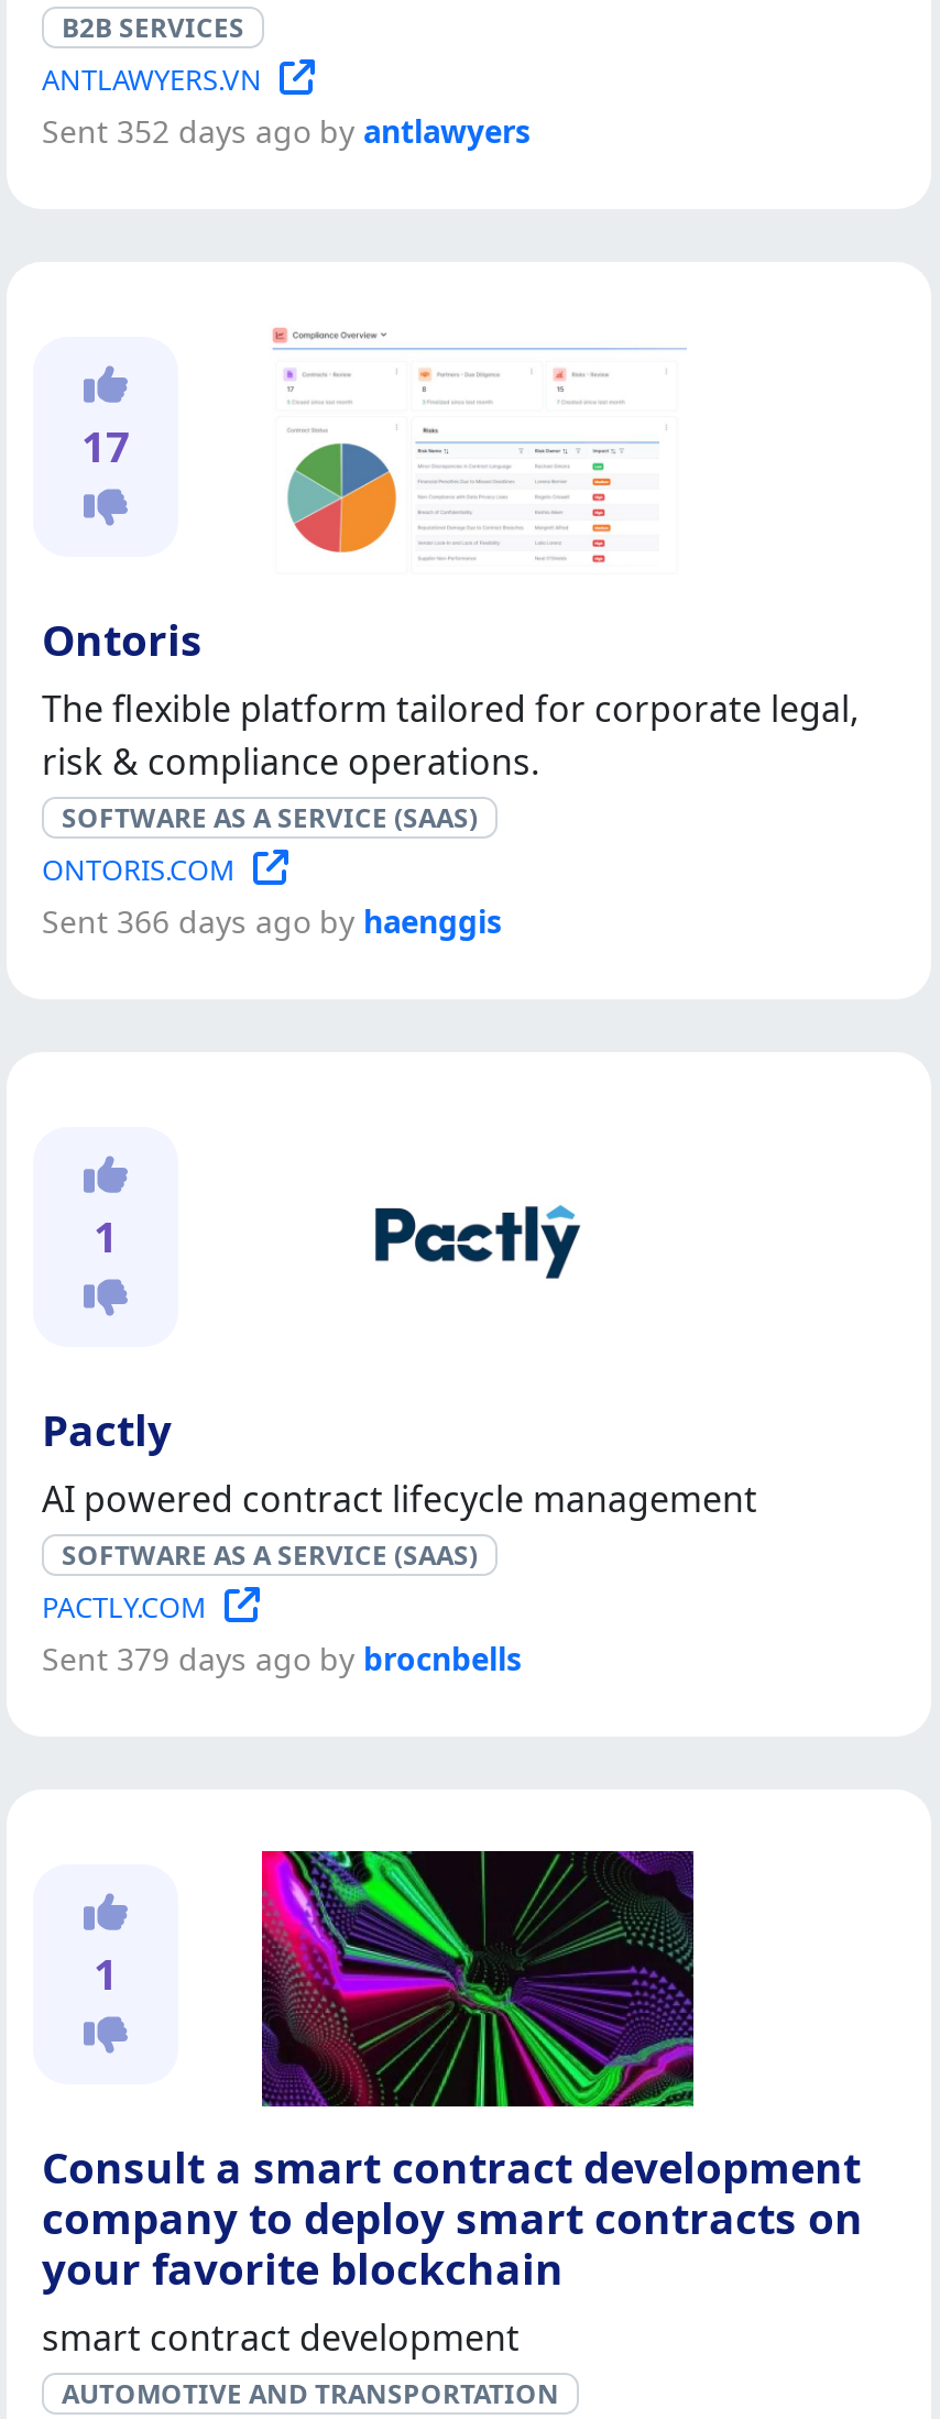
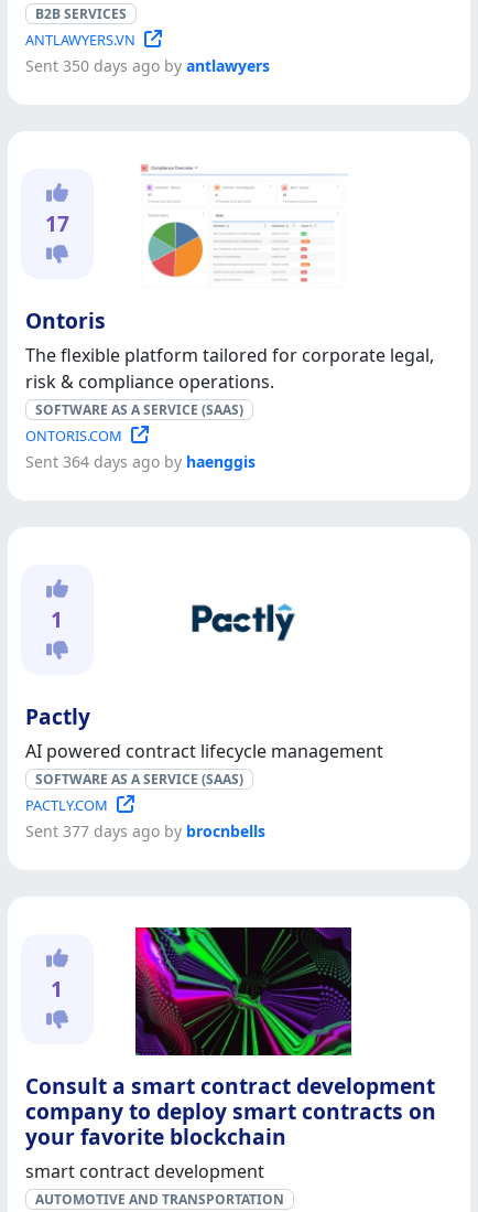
[42,109,531,151] Sent 352 days ago by antlawyers -> [25,55,270,76] Sent 350 days ago by antlawyers
[42,900,502,941] Sent 366 days ago by haenggis -> [25,451,256,472] Sent 364 days ago by haenggis
[42,1637,522,1679] Sent 379 days ago by brocnbells -> [25,820,265,841] Sent 377 days ago by brocnbells

